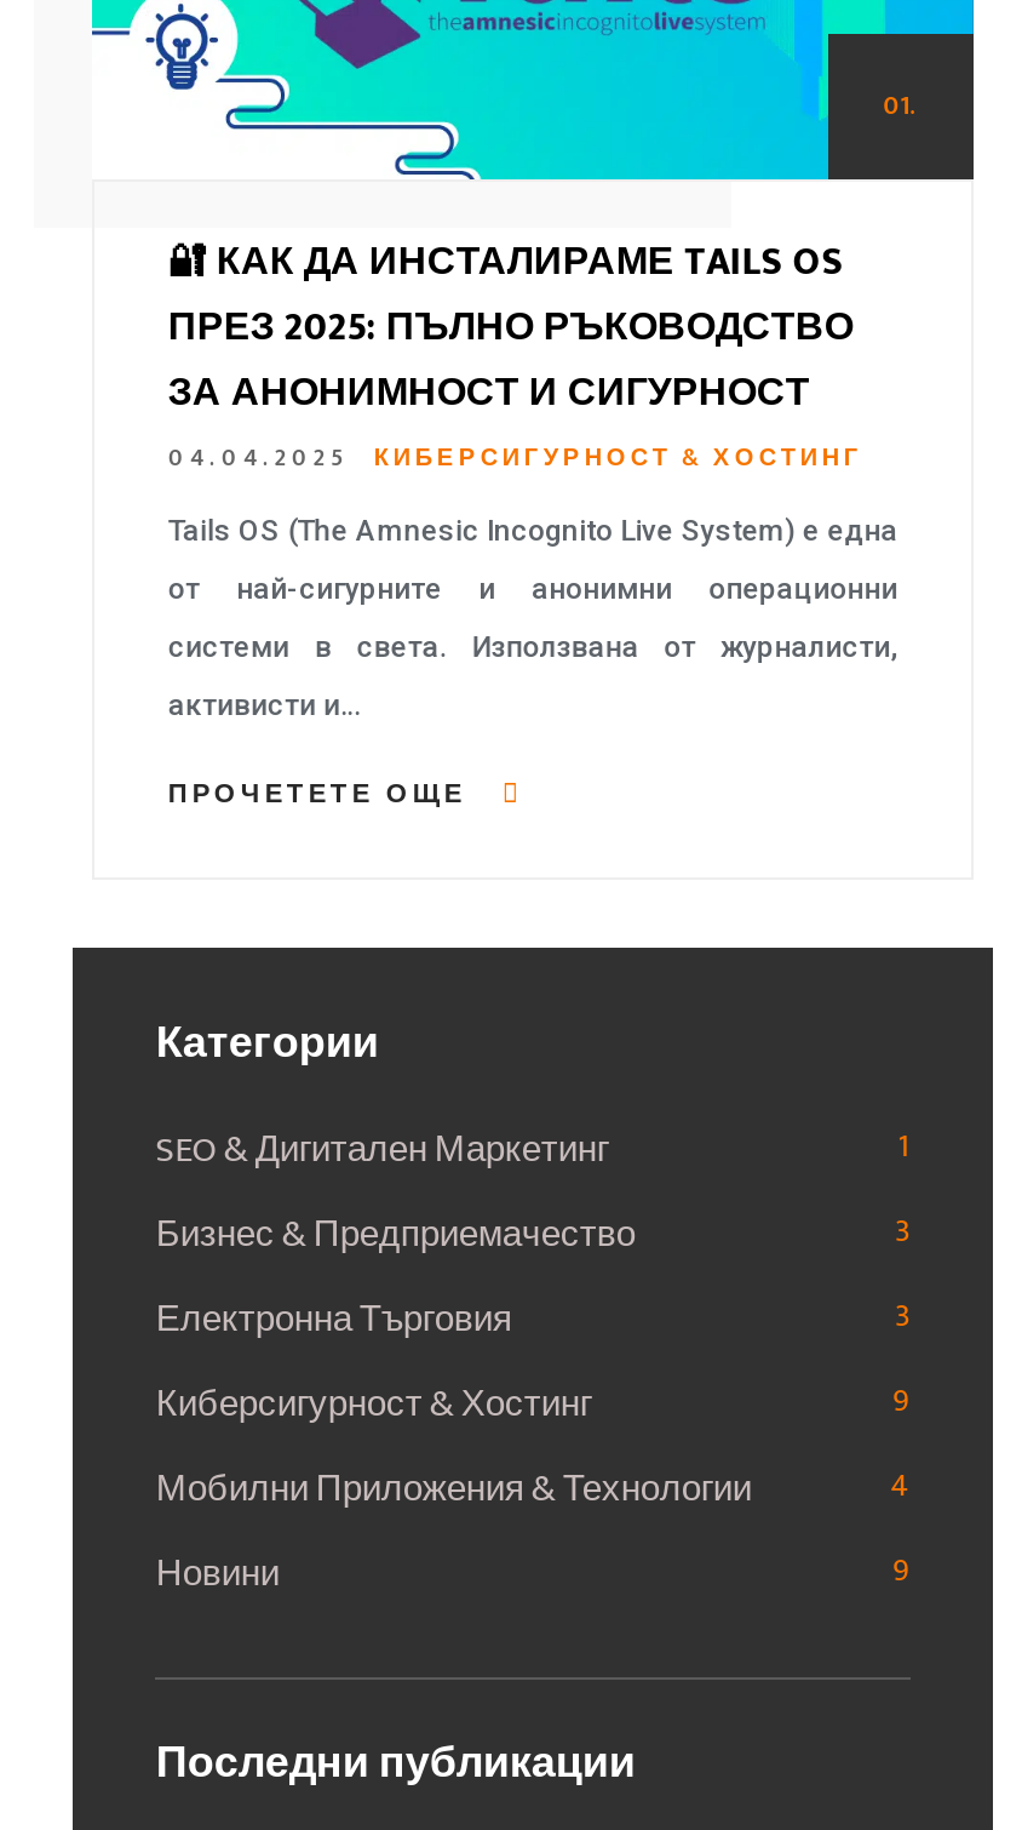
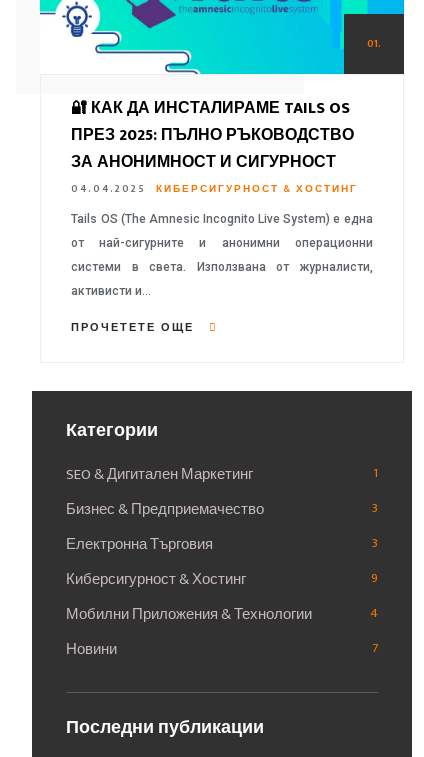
[893,1544,910,1597] 9 -> [372,637,378,659] 7

